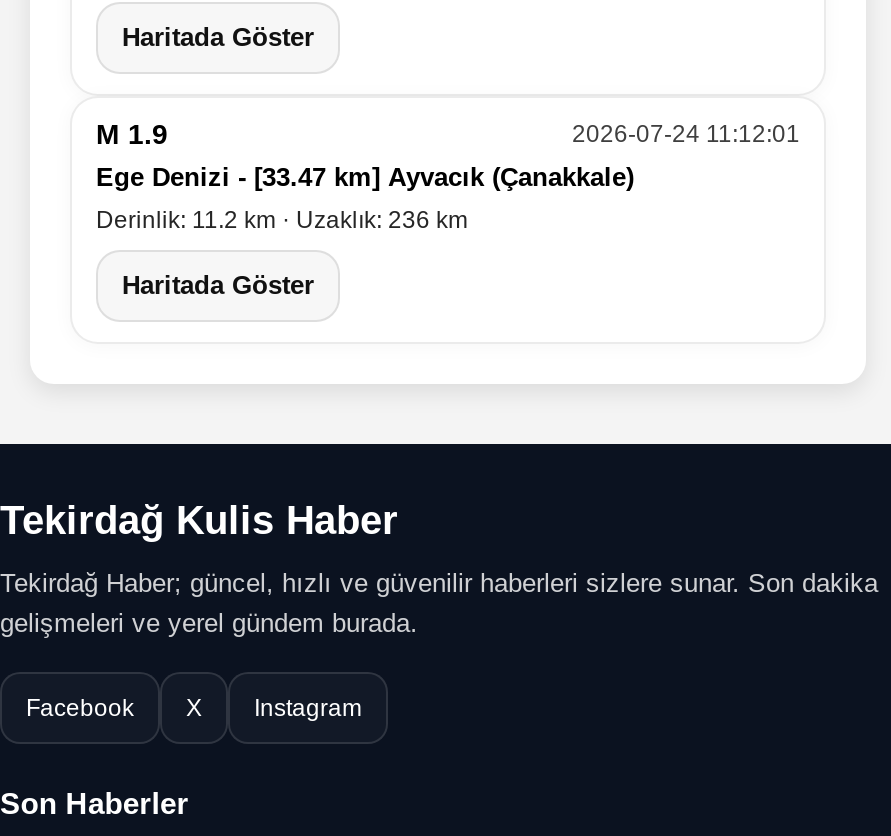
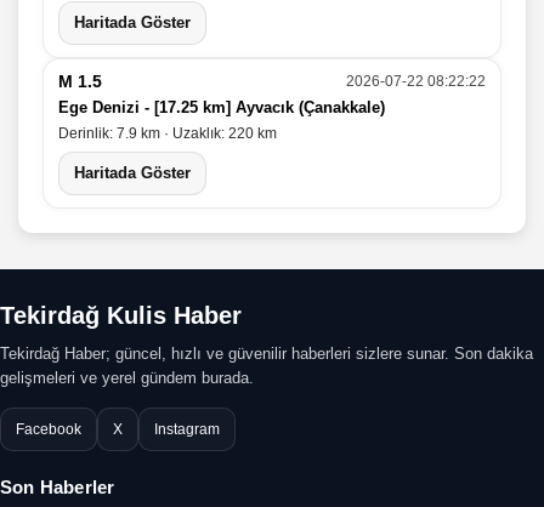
[96,118,168,150] M 1.9 -> [58,71,102,91] M 1.5
[572,120,800,148] 2026-07-24 11:12:01 -> [346,73,486,90] 2026-07-22 08:22:22
[96,162,634,192] Ege Denizi - [33.47 km] Ayvacık (Çanakkale) -> [58,98,385,116] Ege Denizi - [17.25 km] Ayvacık (Çanakkale)
[96,206,468,234] Derinlik: 11.2 km · Uzaklık: 236 km -> [58,125,277,142] Derinlik: 7.9 km · Uzaklık: 220 km

